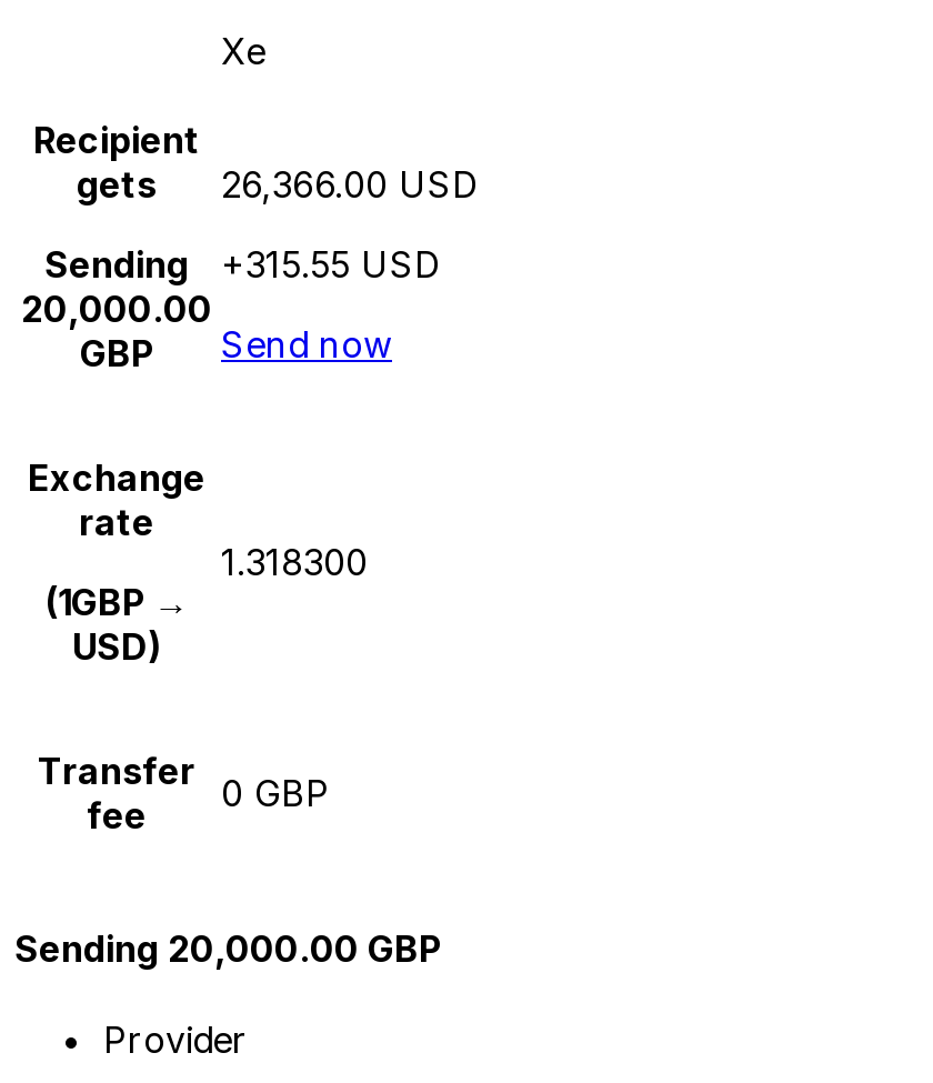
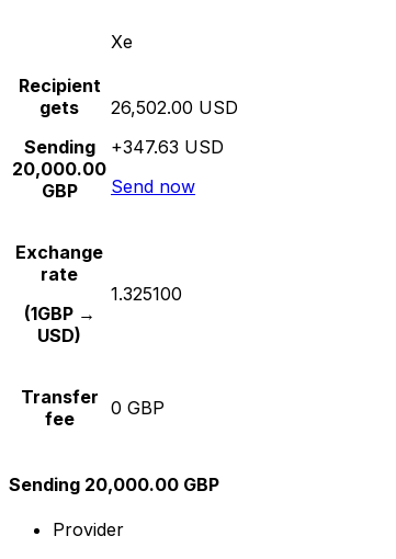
[77,161,479,206] gets 26,366.00 USD -> [39,96,238,118] gets 26,502.00 USD
[44,241,441,286] Sending +315.55 USD -> [24,135,224,157] Sending +347.63 USD
[221,539,368,583] 1.318300 -> [111,282,182,304] 1.325100

